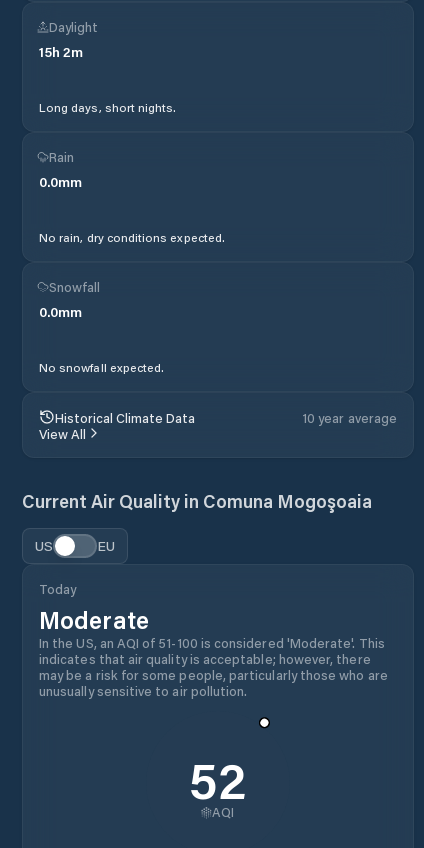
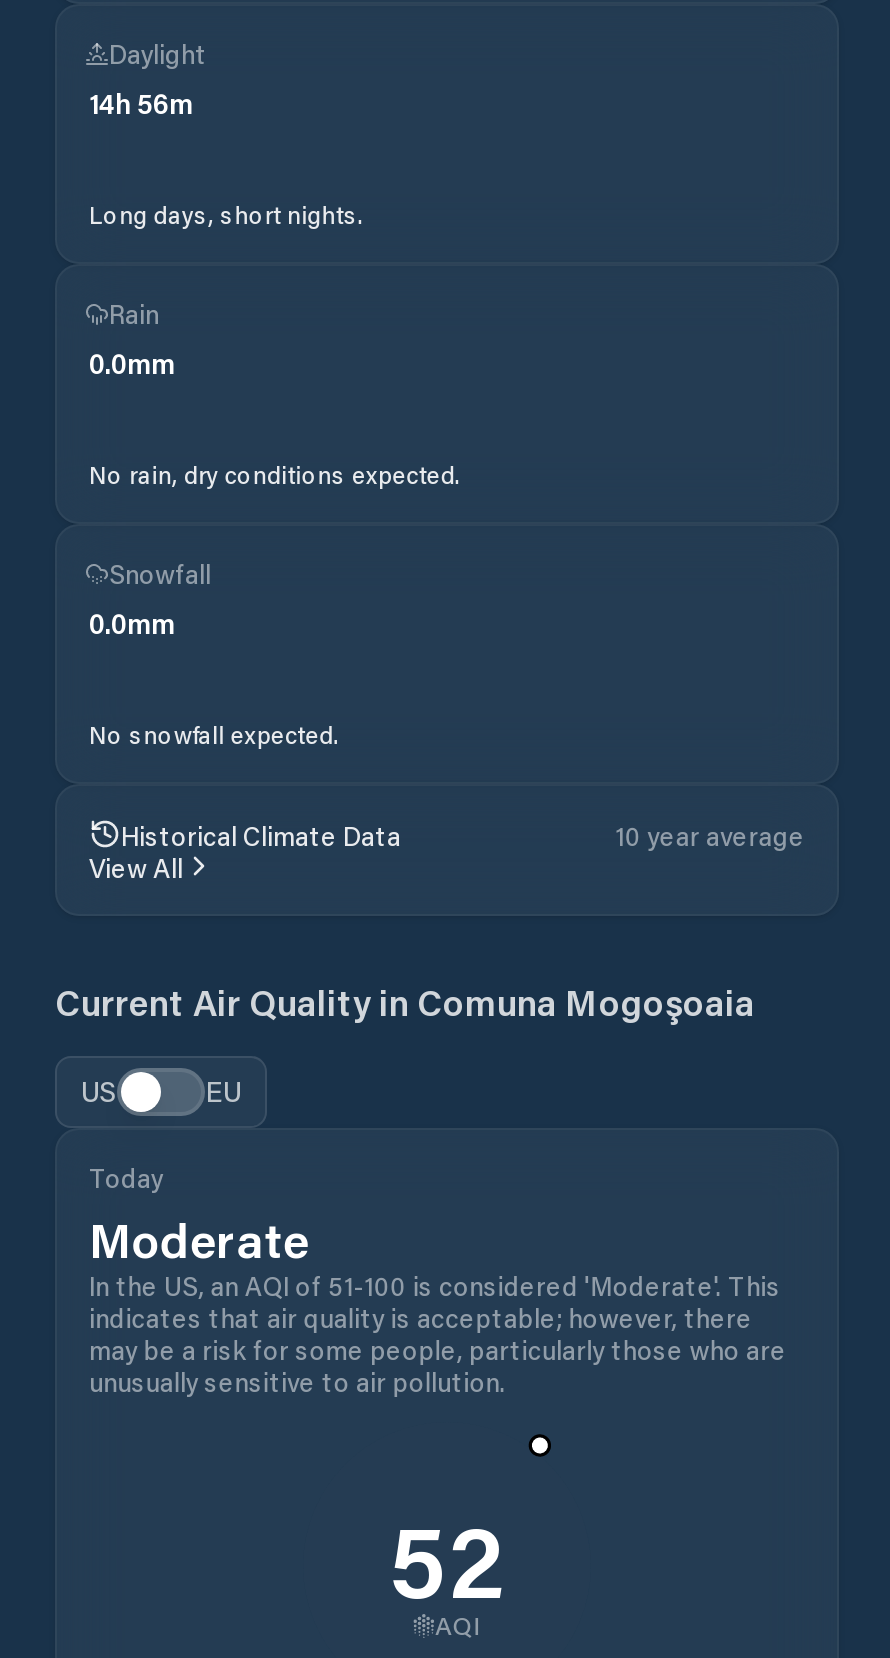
[39,42,83,61] 15h 2m -> [89,84,193,122] 14h 56m

